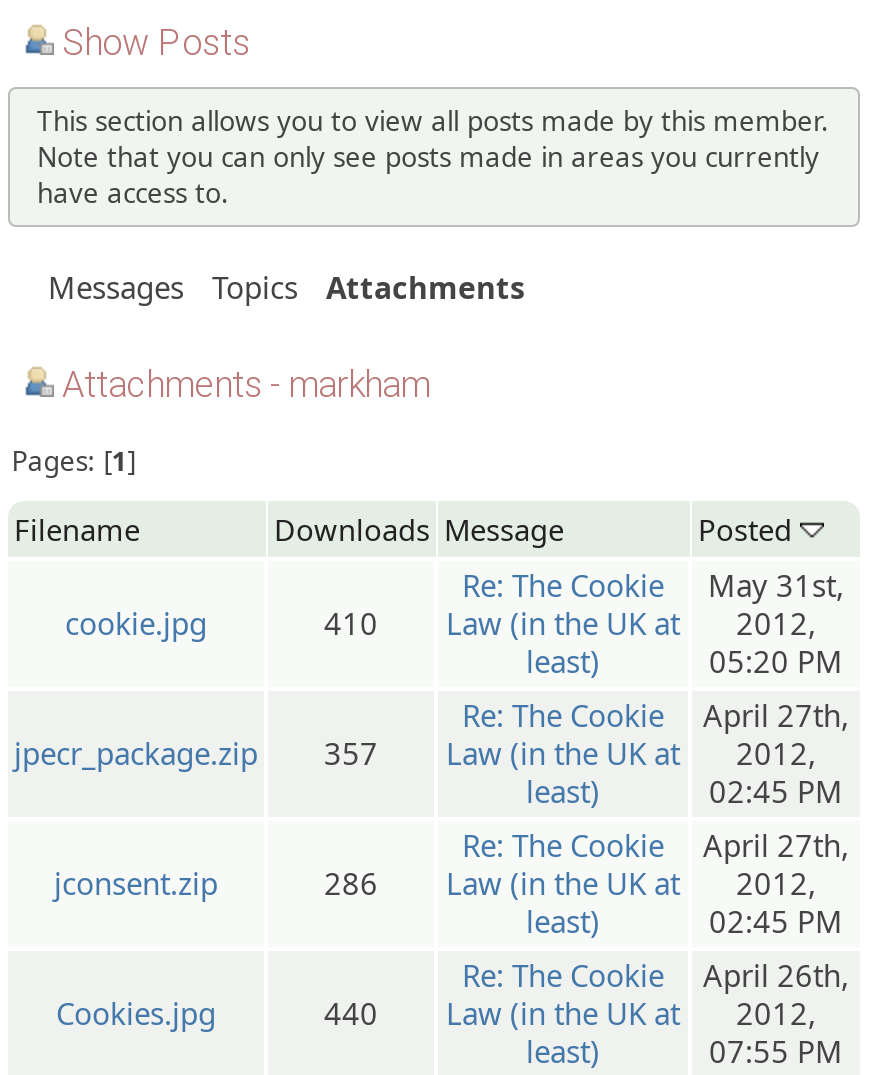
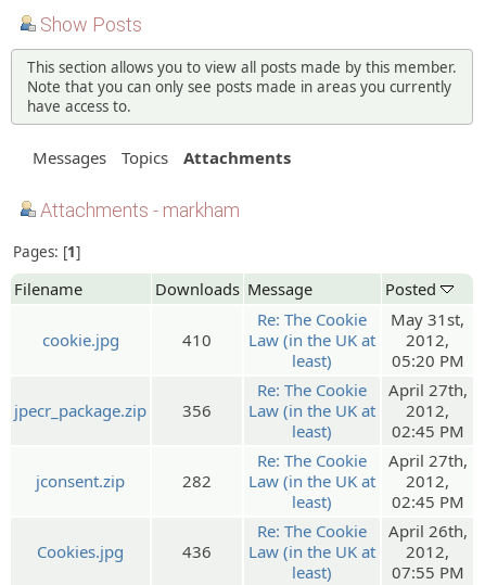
[14,734,816,774] jpecr_package.zip 357 Law (in the UK at 2012, -> [14,400,449,422] jpecr_package.zip 356 Law (in the UK at 2012,
[324,864,816,904] 286 Law (in the UK at 2012, -> [182,470,449,492] 282 Law (in the UK at 2012,
[324,994,816,1034] 440 Law (in the UK at 2012, -> [182,541,449,563] 436 Law (in the UK at 2012,

